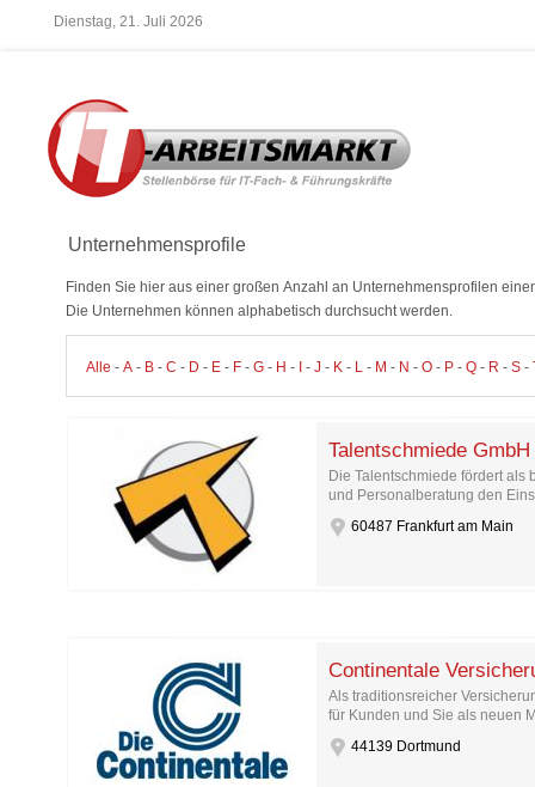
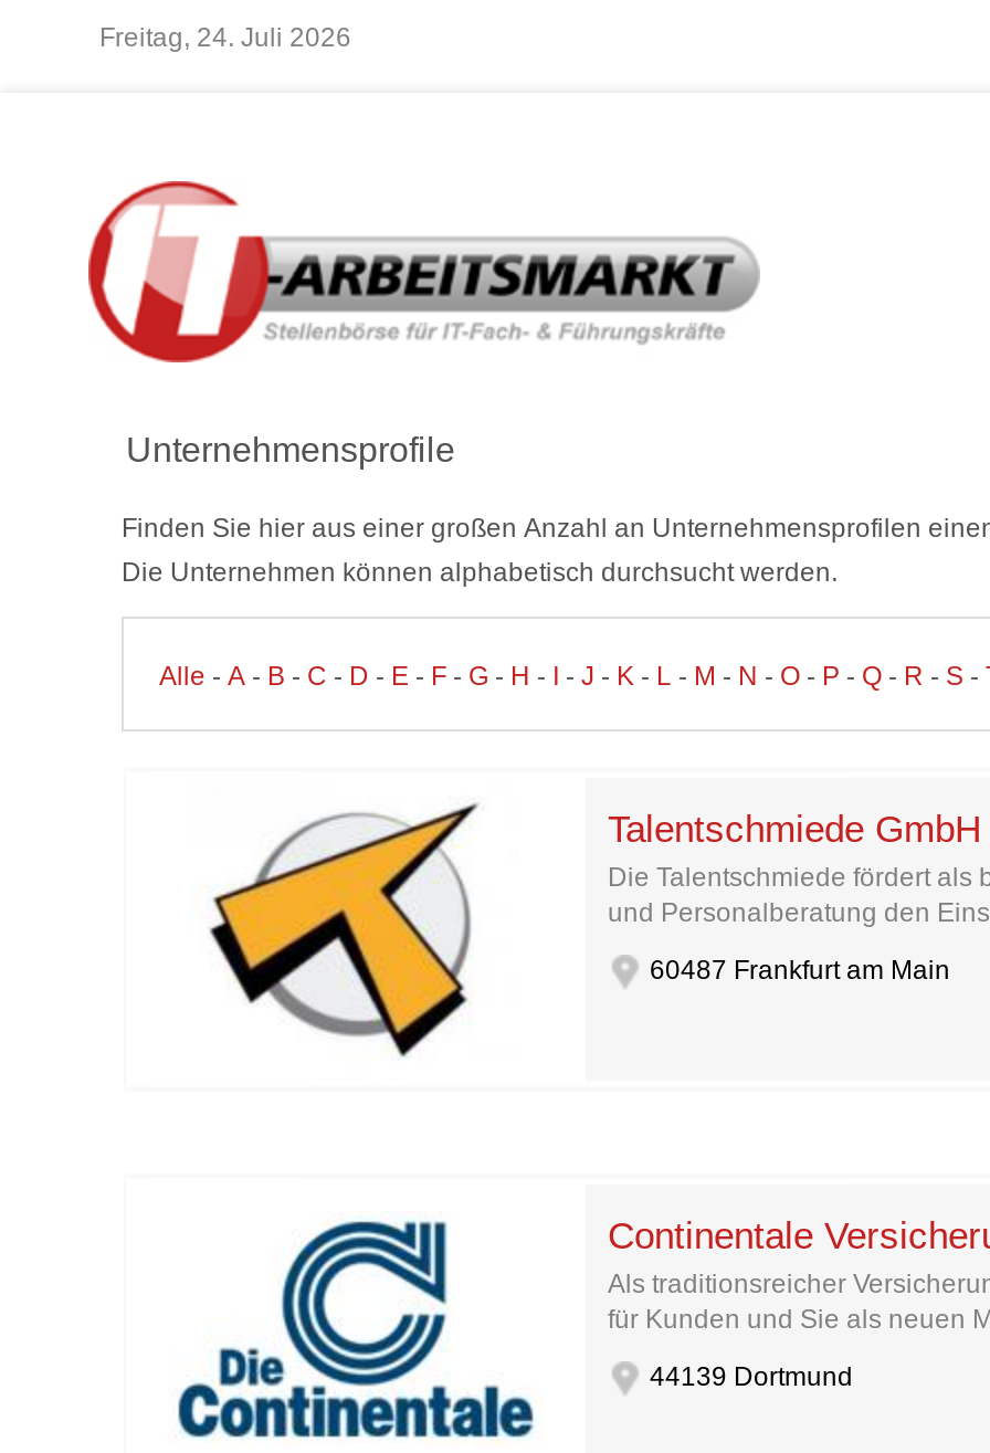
[54,13,203,30] Dienstag, 21. Juli 2026 -> [99,22,351,53] Freitag, 24. Juli 2026

